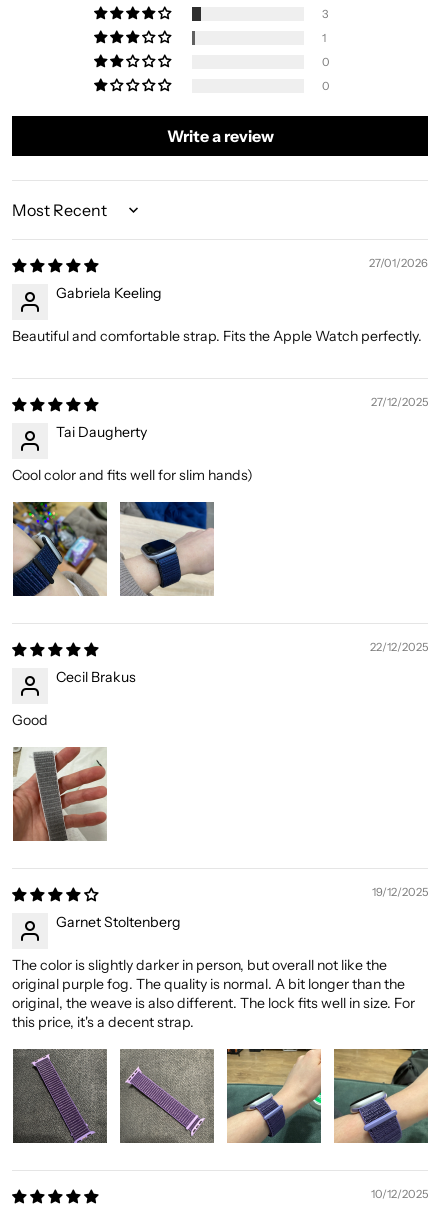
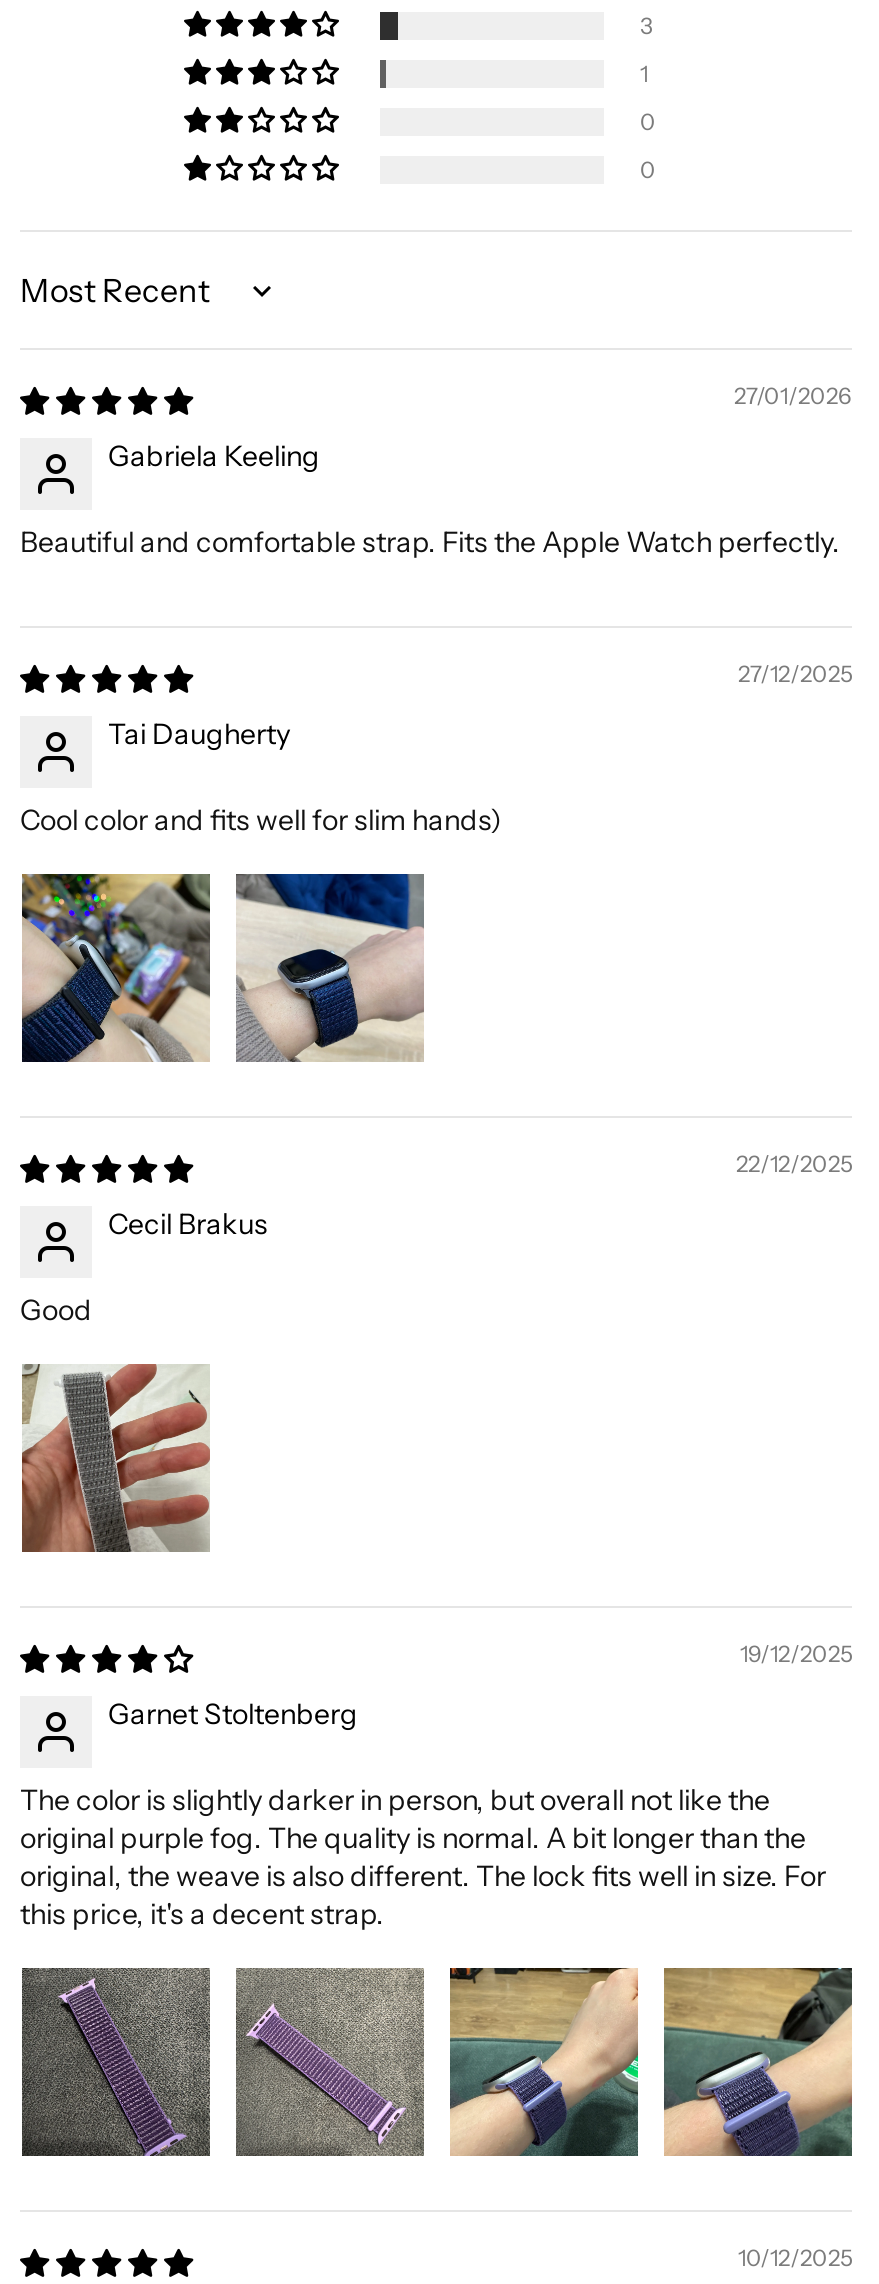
[166,126,273,146] Write a review -> none

